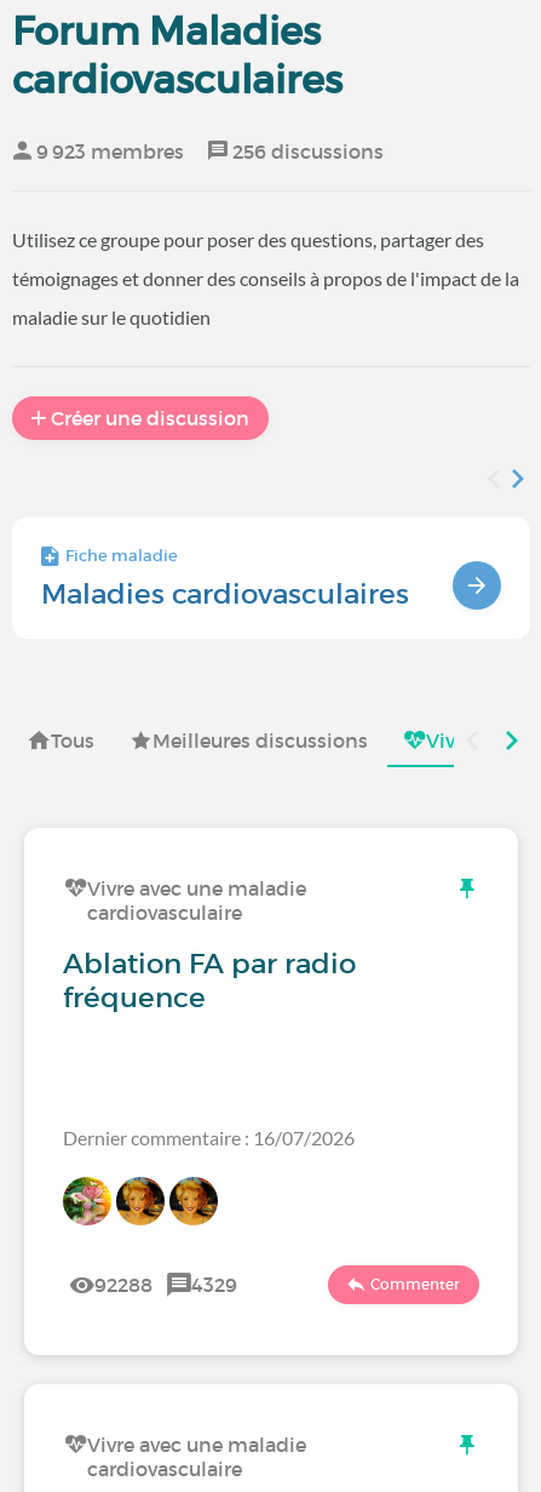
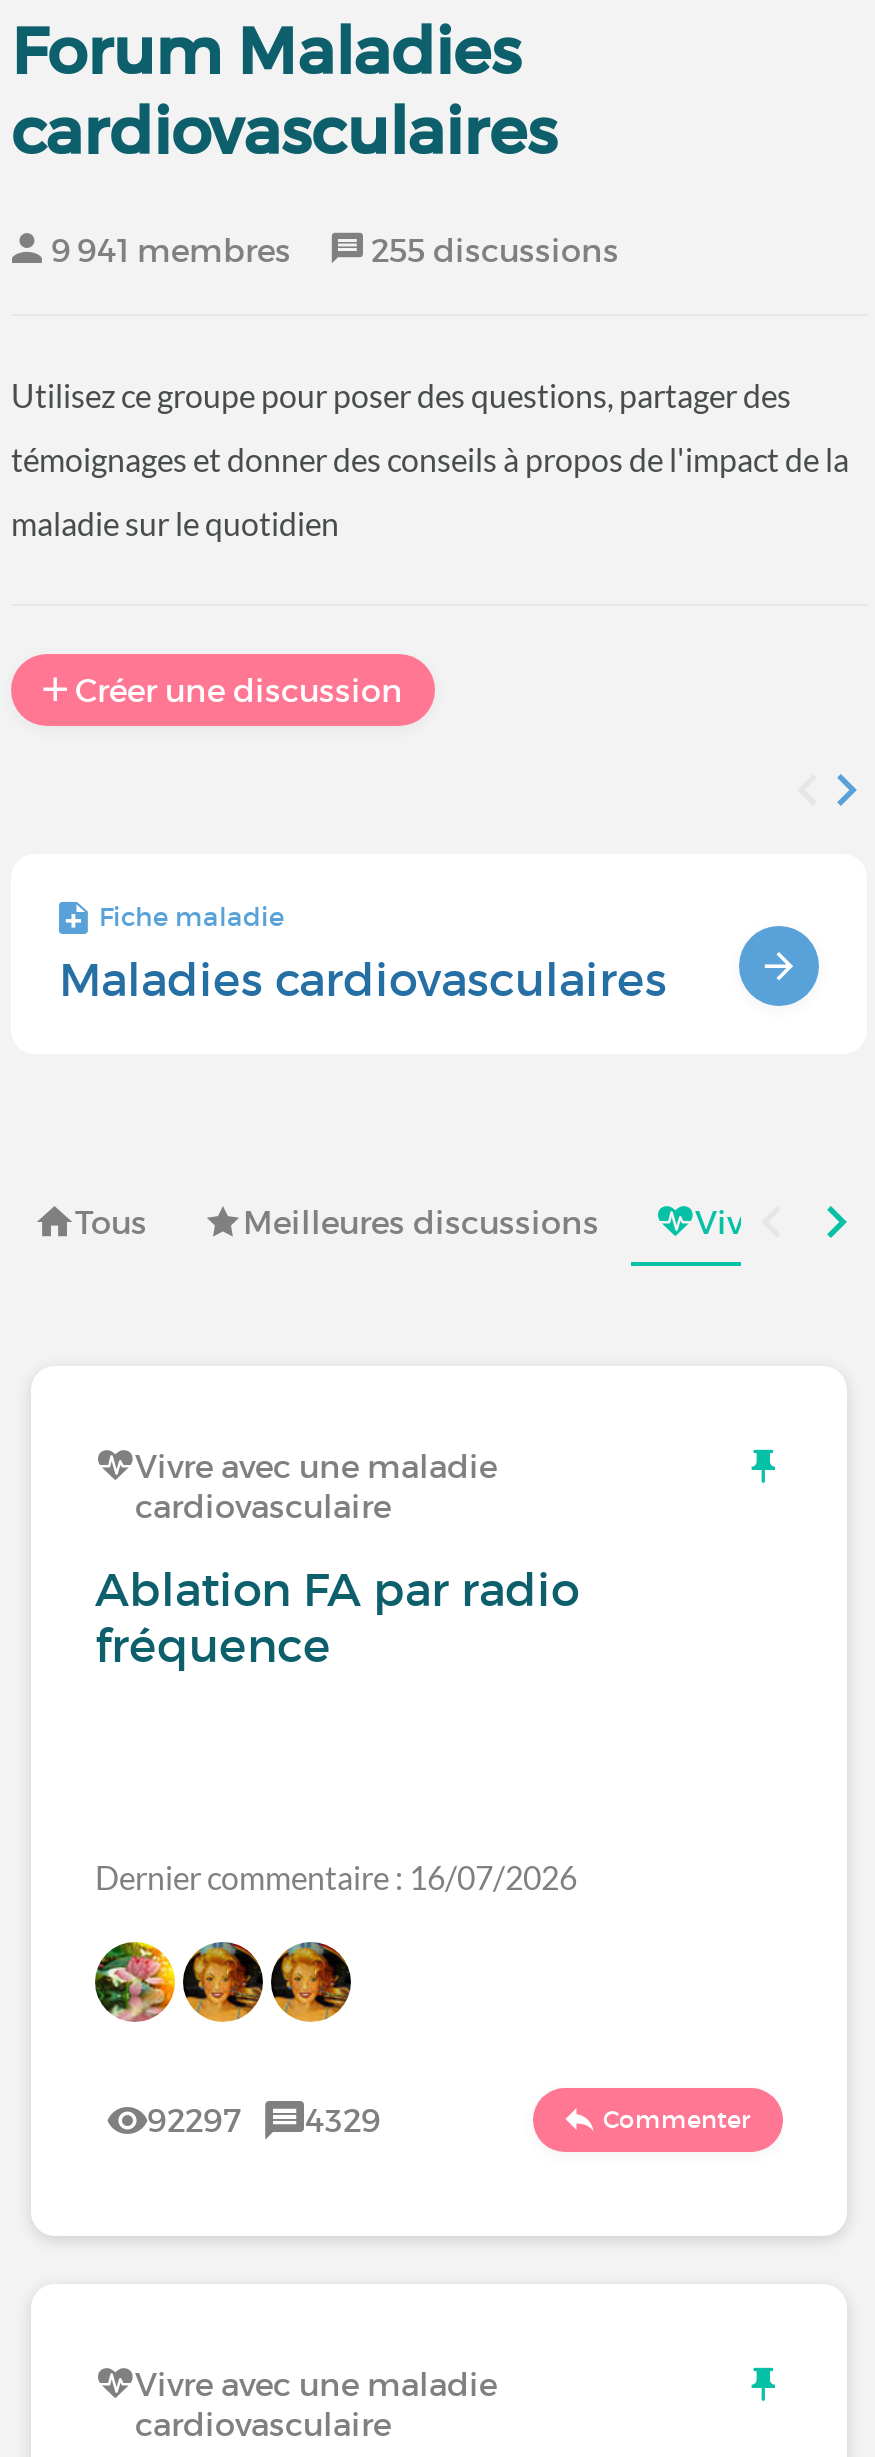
[31,139,184,164] 9 923 membres -> [43,230,291,270] 9 941 membres
[228,139,384,164] 256 discussions -> [363,230,619,270] 255 discussions
[94,1273,237,1297] 92288 4329 -> [147,2100,381,2140] 92297 4329

